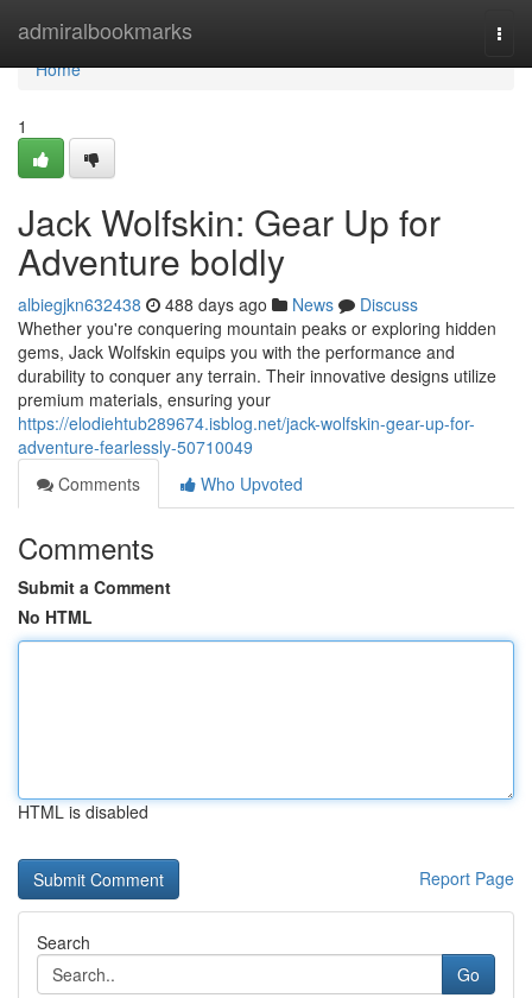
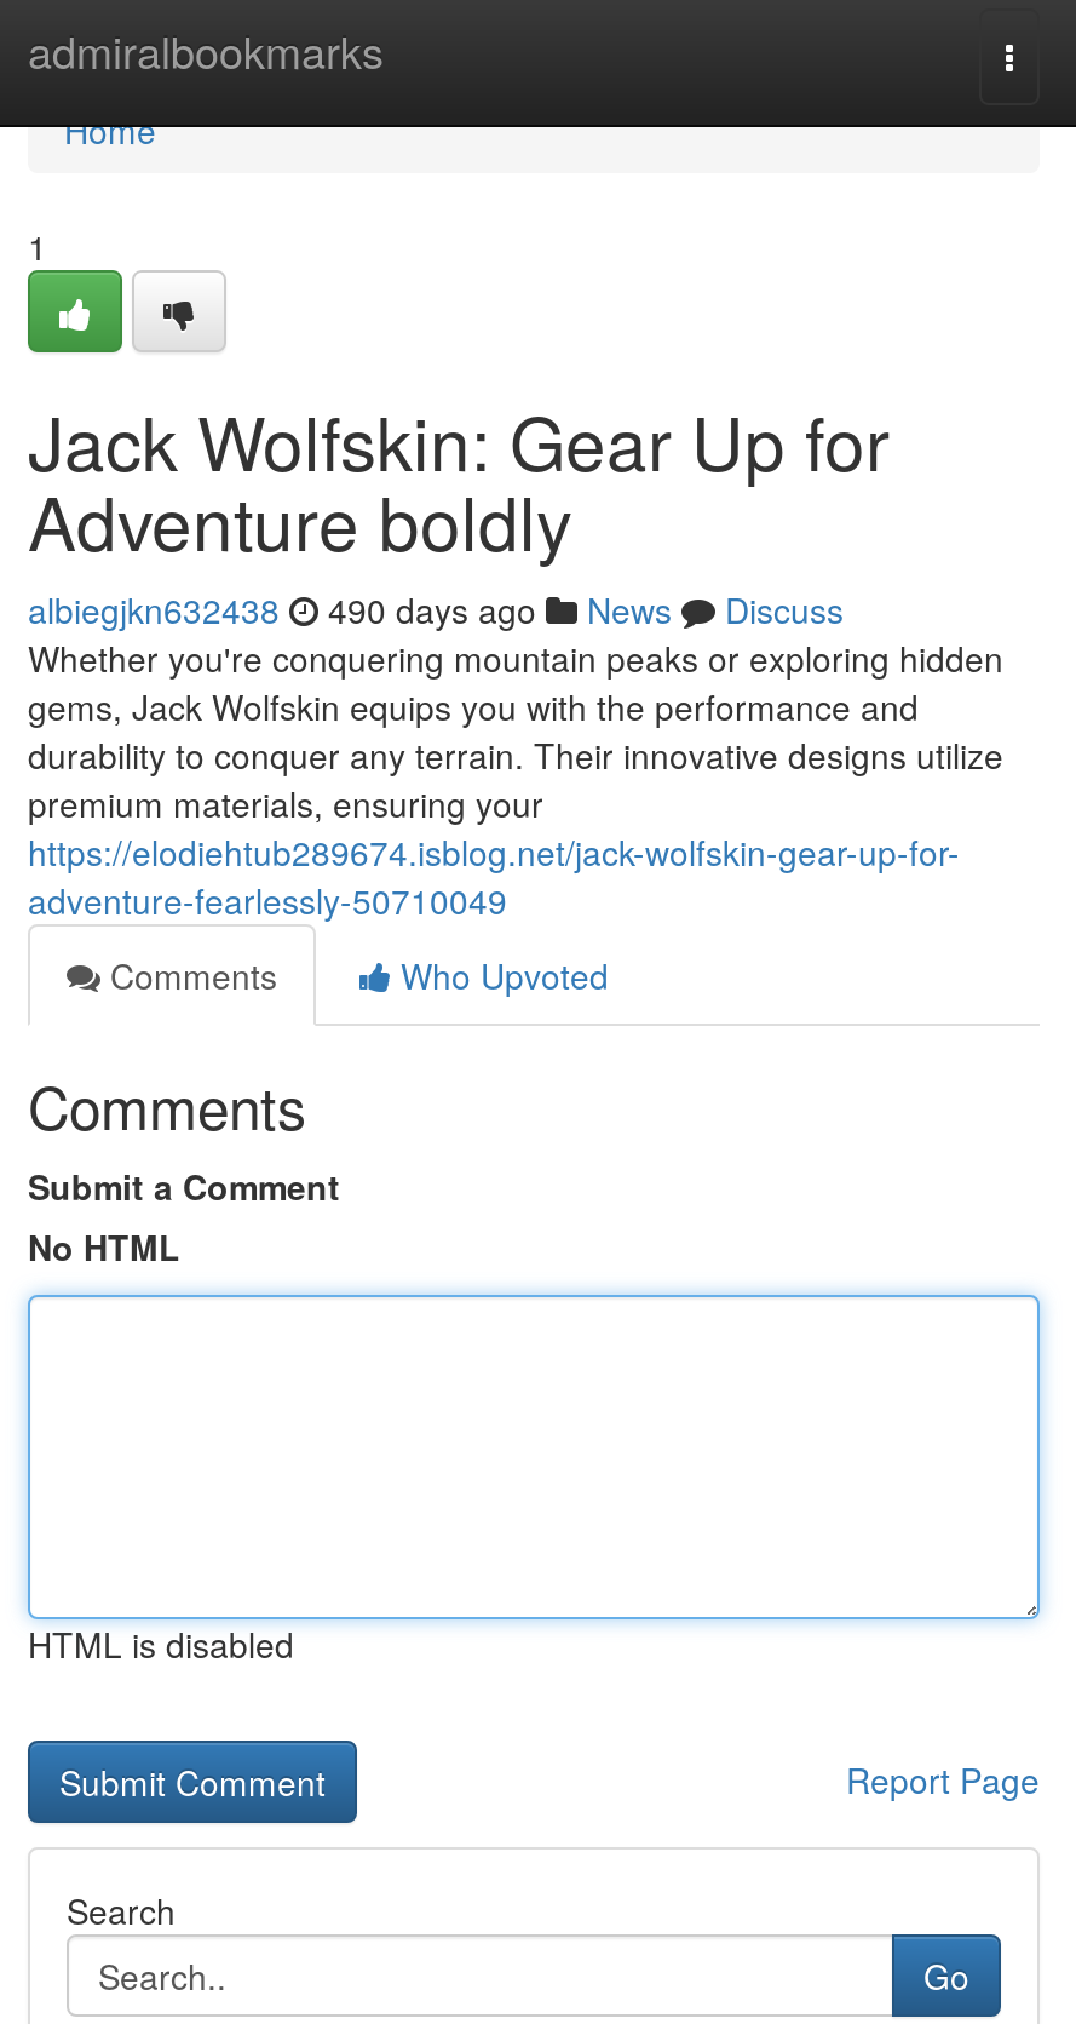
[18,292,418,316] albiegjkn632438 488 days ago News Discuss -> [28,585,844,633] albiegjkn632438 490 days ago News Discuss

